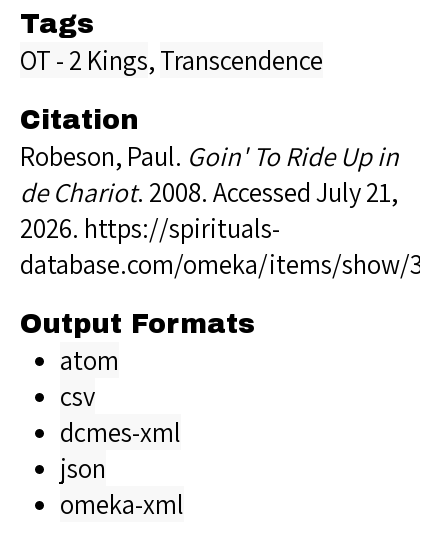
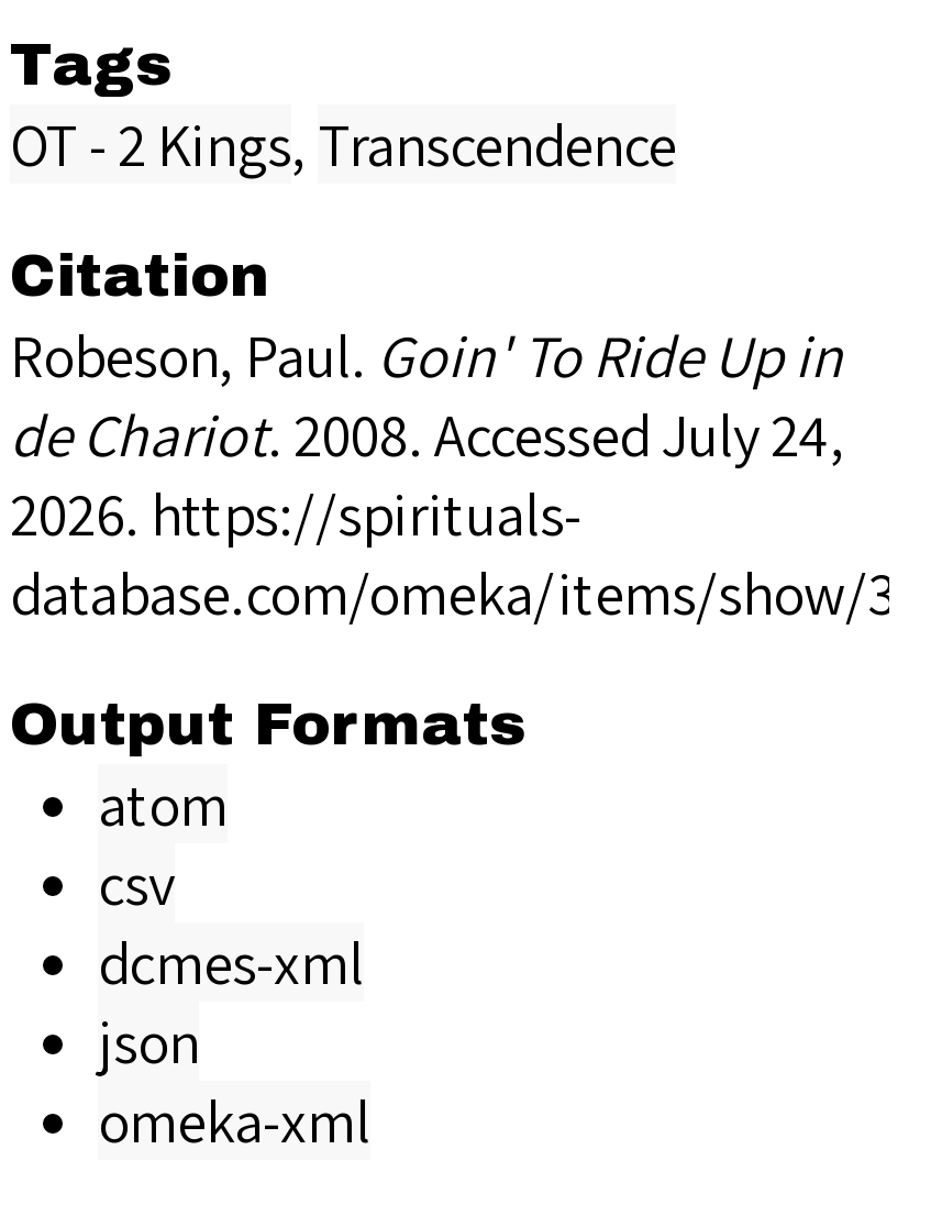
[20,174,398,210] de Chariot. 2008. Accessed July 21, -> [10,394,845,473] de Chariot. 2008. Accessed July 24,

